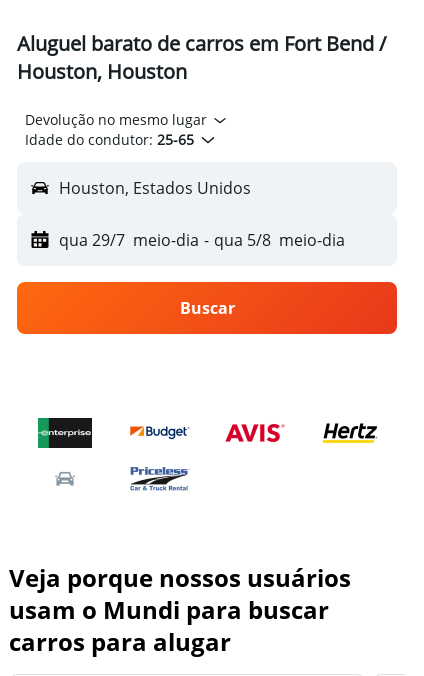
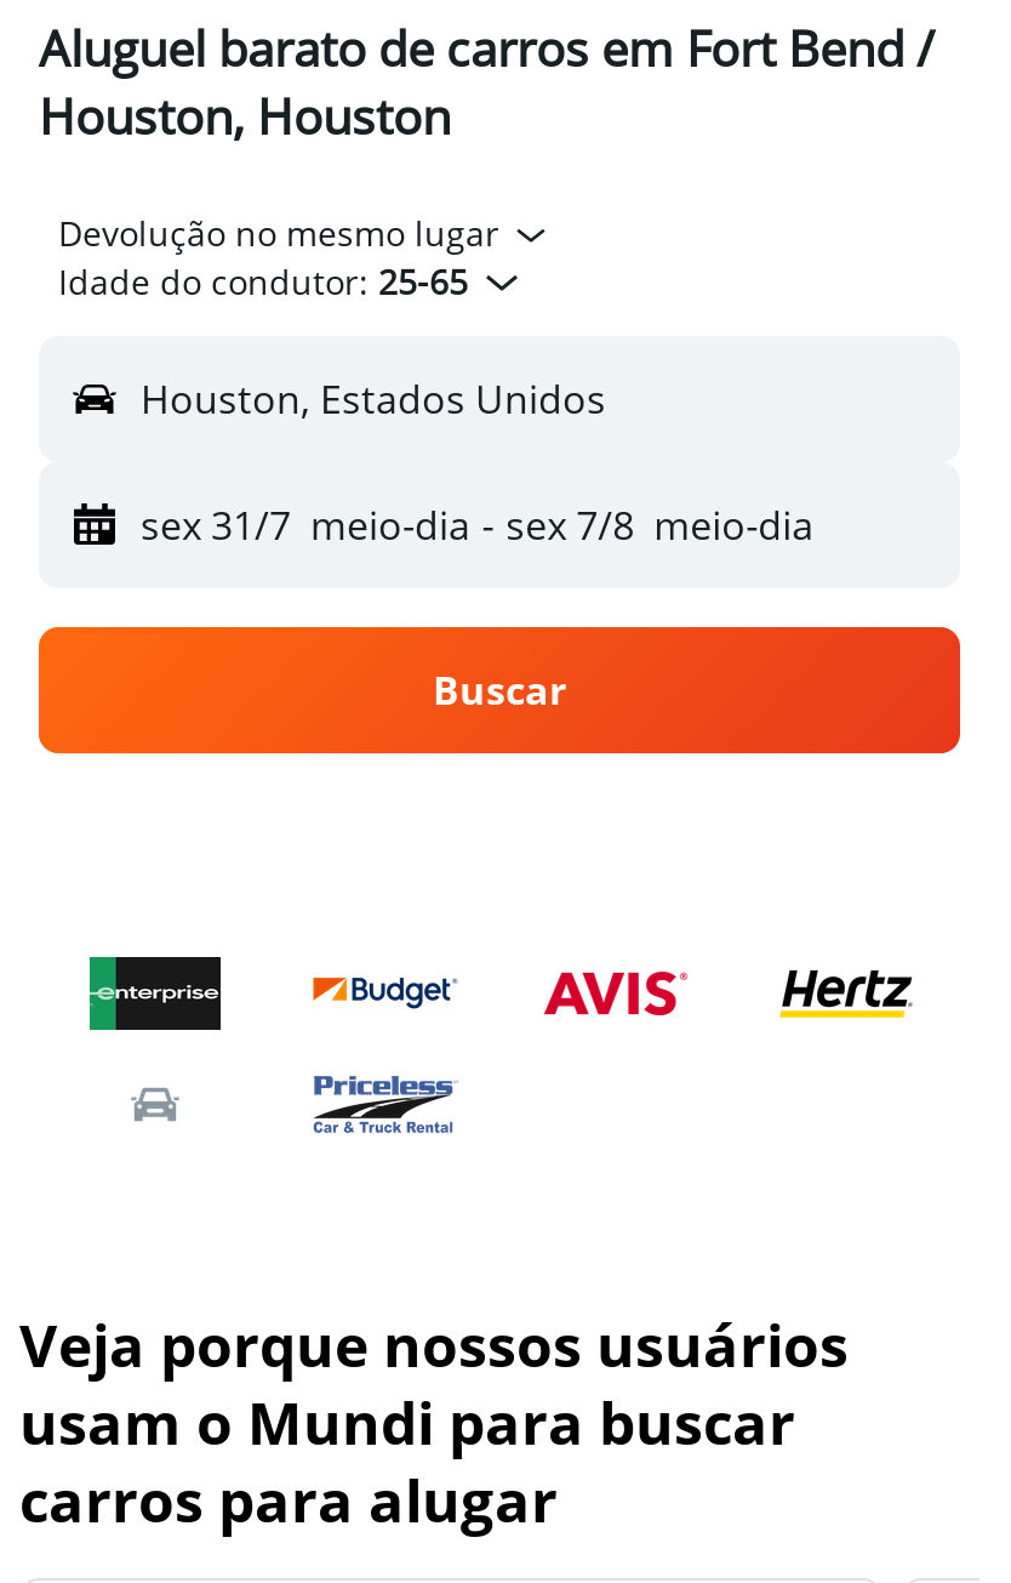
[59,229,345,251] qua 29/7 meio-dia - qua 5/8 meio-dia -> [141,499,814,552] sex 31/7 meio-dia - sex 7/8 meio-dia

